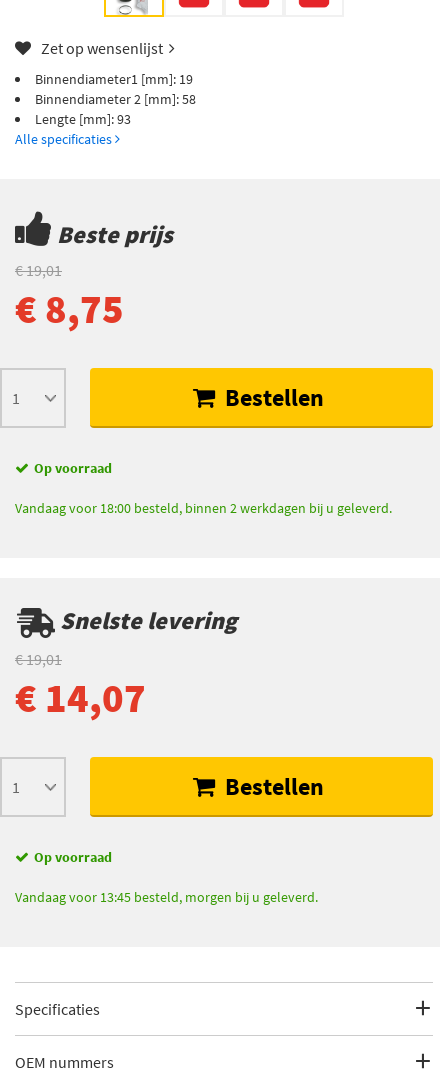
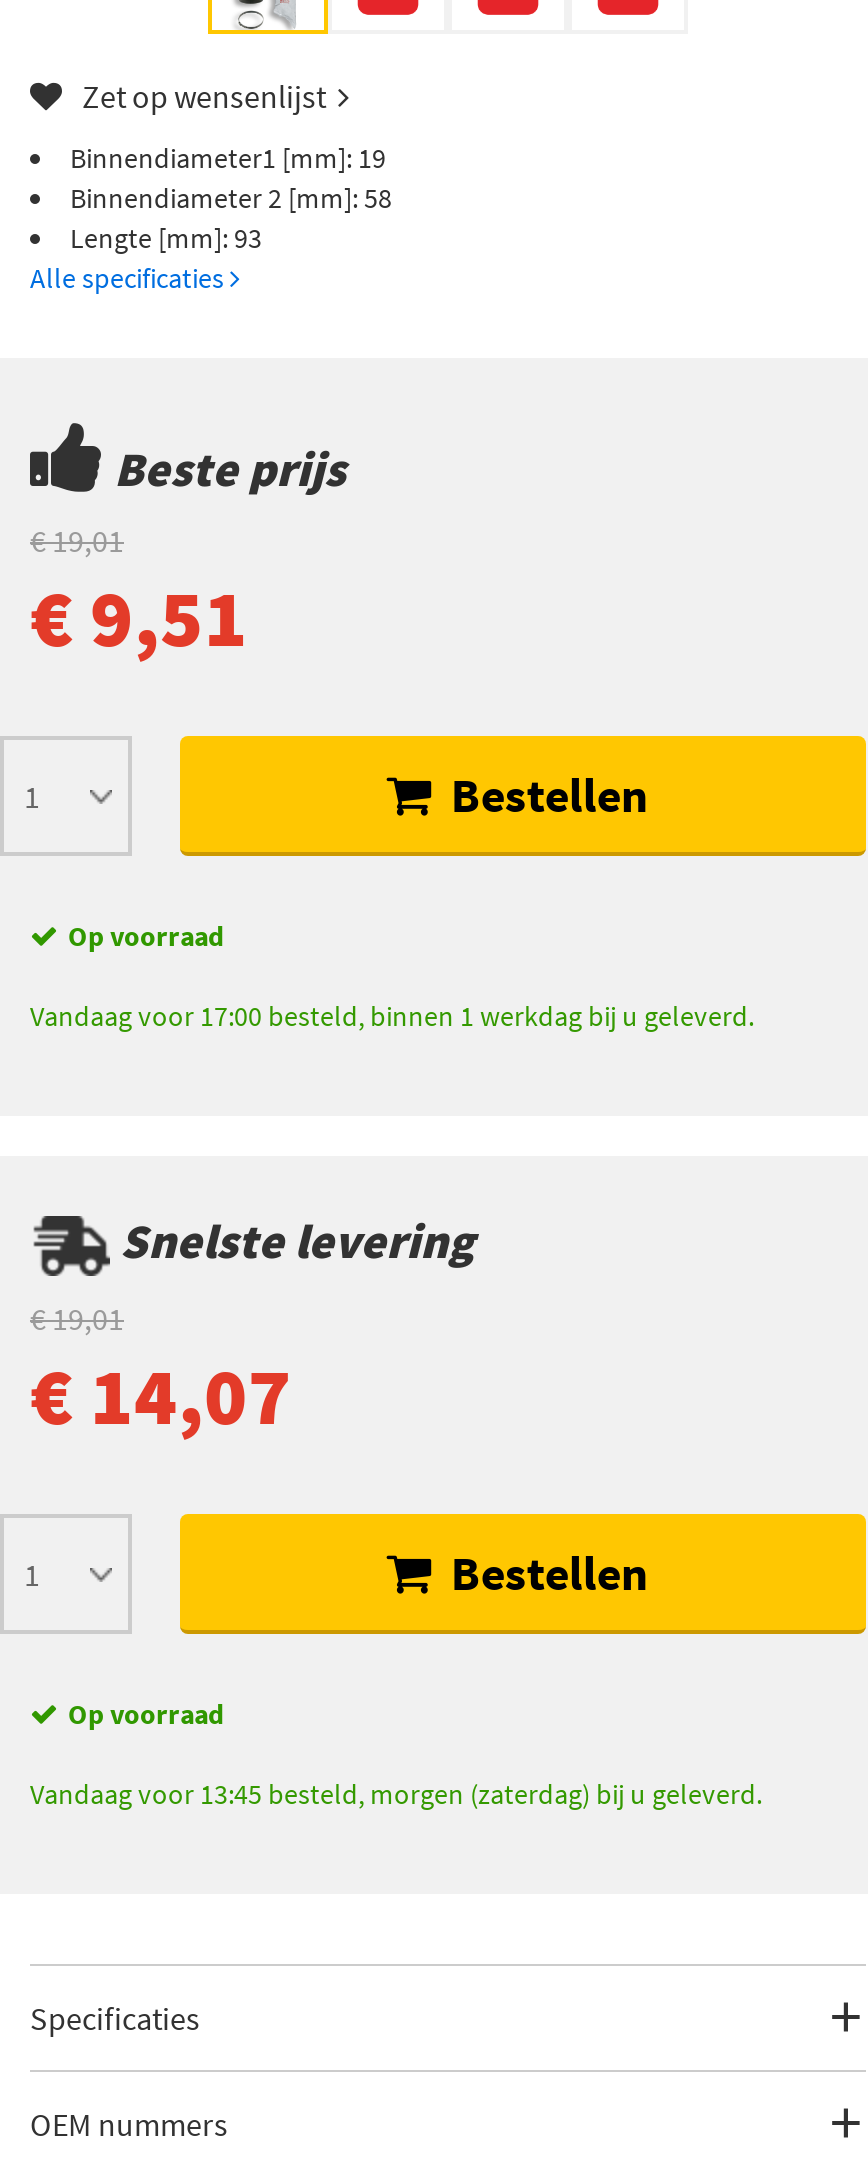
[15,284,124,334] € 8,75 -> [30,568,248,668] € 9,51
[15,499,392,517] Vandaag voor 18:00 besteld, binnen 2 werkdagen bij u geleverd. -> [30,998,754,1034] Vandaag voor 17:00 besteld, binnen 1 werkdag bij u geleverd.
[15,888,318,906] Vandaag voor 13:45 besteld, morgen bij u geleverd. -> [30,1776,762,1812] Vandaag voor 13:45 besteld, morgen (zaterdag) bij u geleverd.

